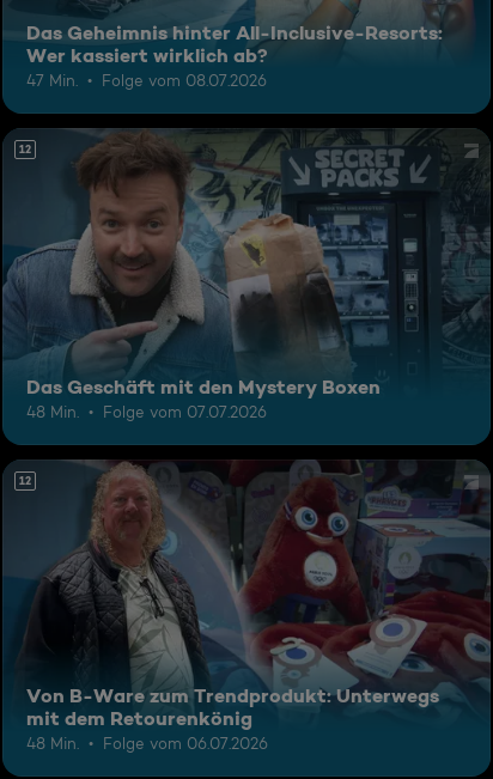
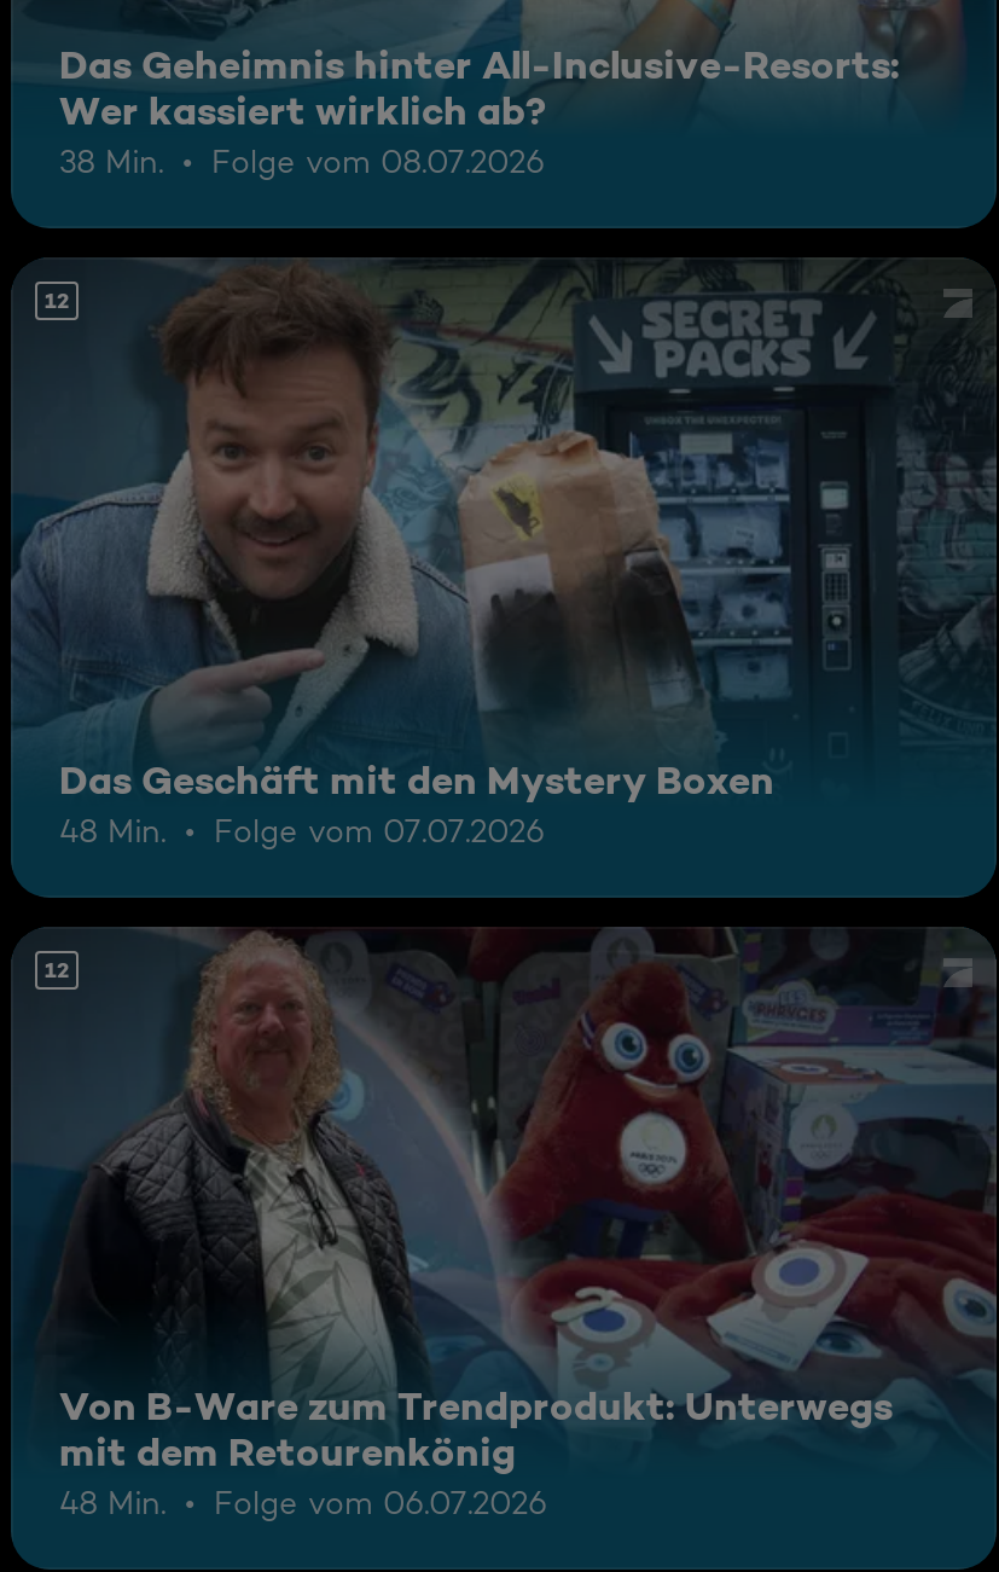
[26,70,267,89] 47 Min. Folge vom 08.07.2026 -> [59,142,545,181] 38 Min. Folge vom 08.07.2026

